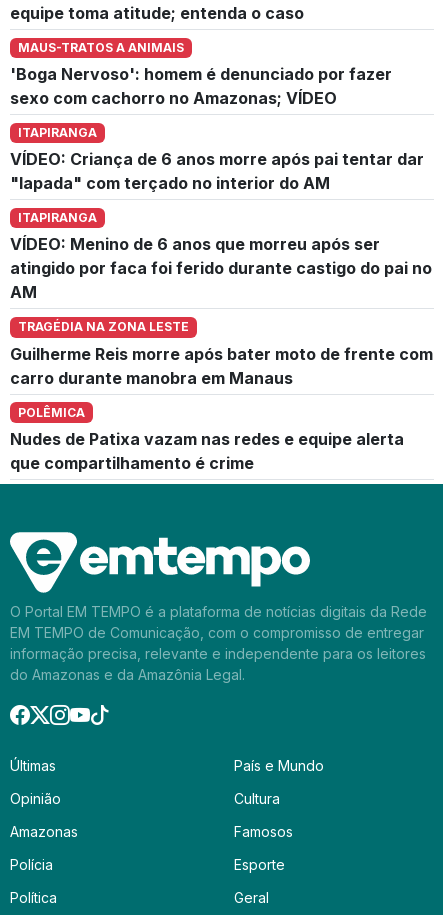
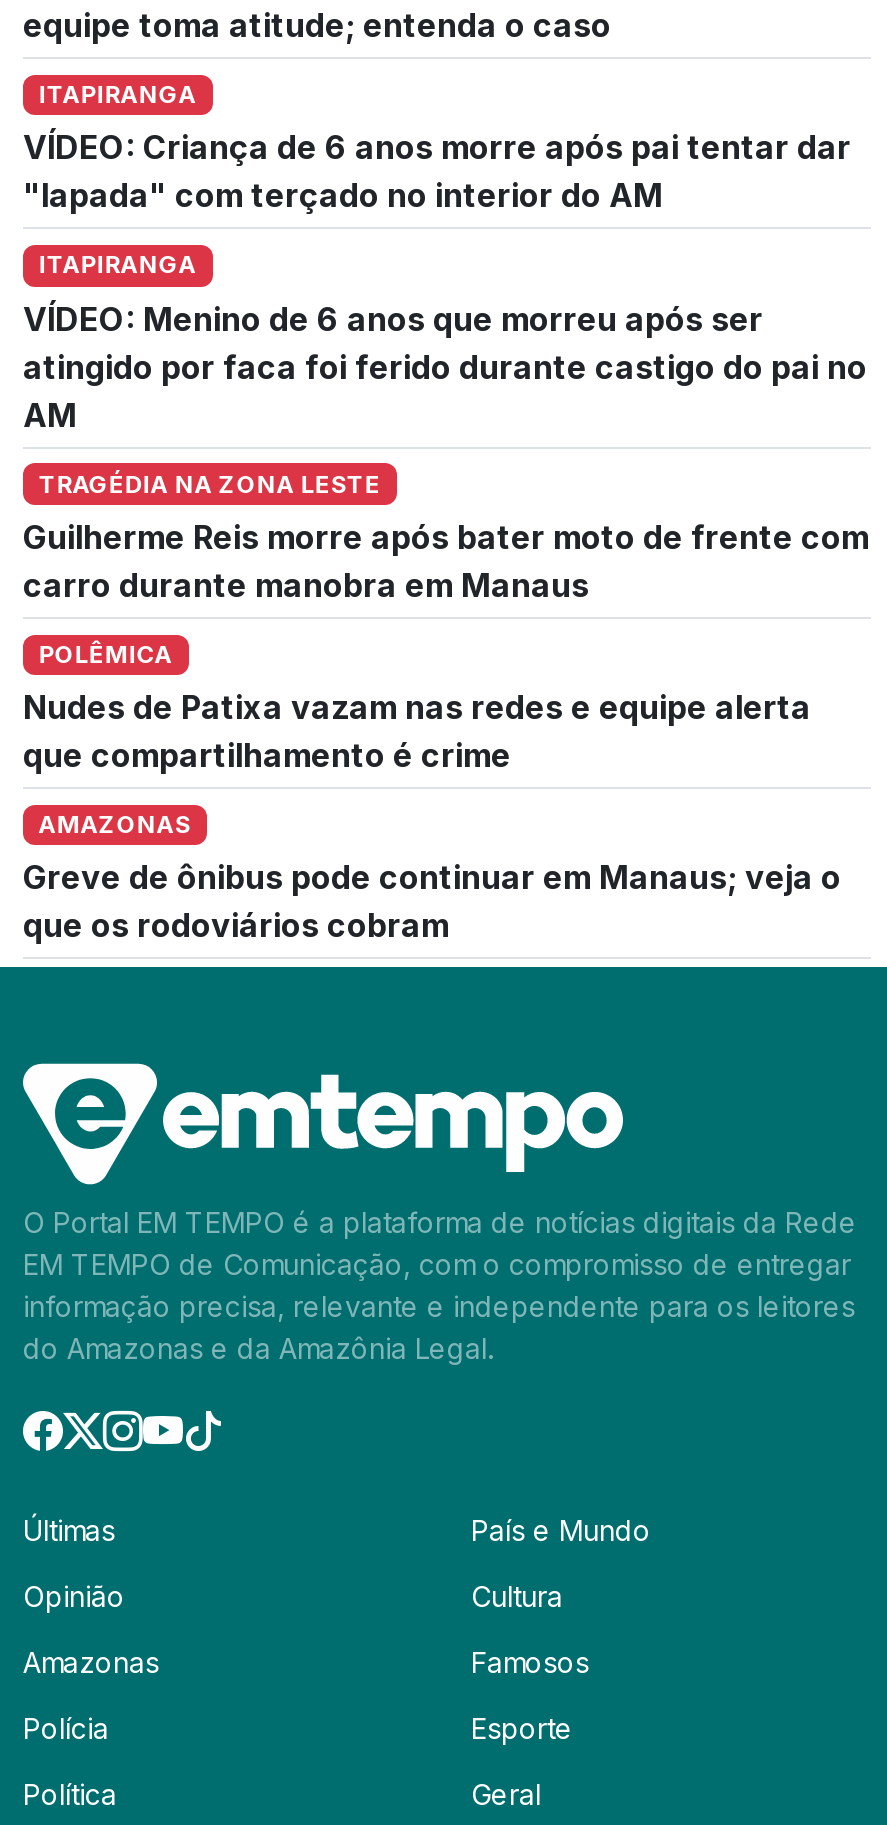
[10,40,392,108] MAUS-TRATOS A ANIMAIS | 'Boga Nervoso': homem é denunciado por fazer | sexo com cachorro no Amazonas; VÍDEO -> none
moved [10,125,433,473] -> [23,80,869,775]: ITAPIRANGA | VÍDEO: Criança de 6 anos morre após pai tentar dar | "lapada" com terçado no interior do AM | ... | Nudes de Patixa vazam nas redes e equipe alerta | que compartilhamento é crime
none -> [23,809,841,945] AMAZONAS | Greve de ônibus pode continuar em Manaus; veja o | que os rodoviários cobram

